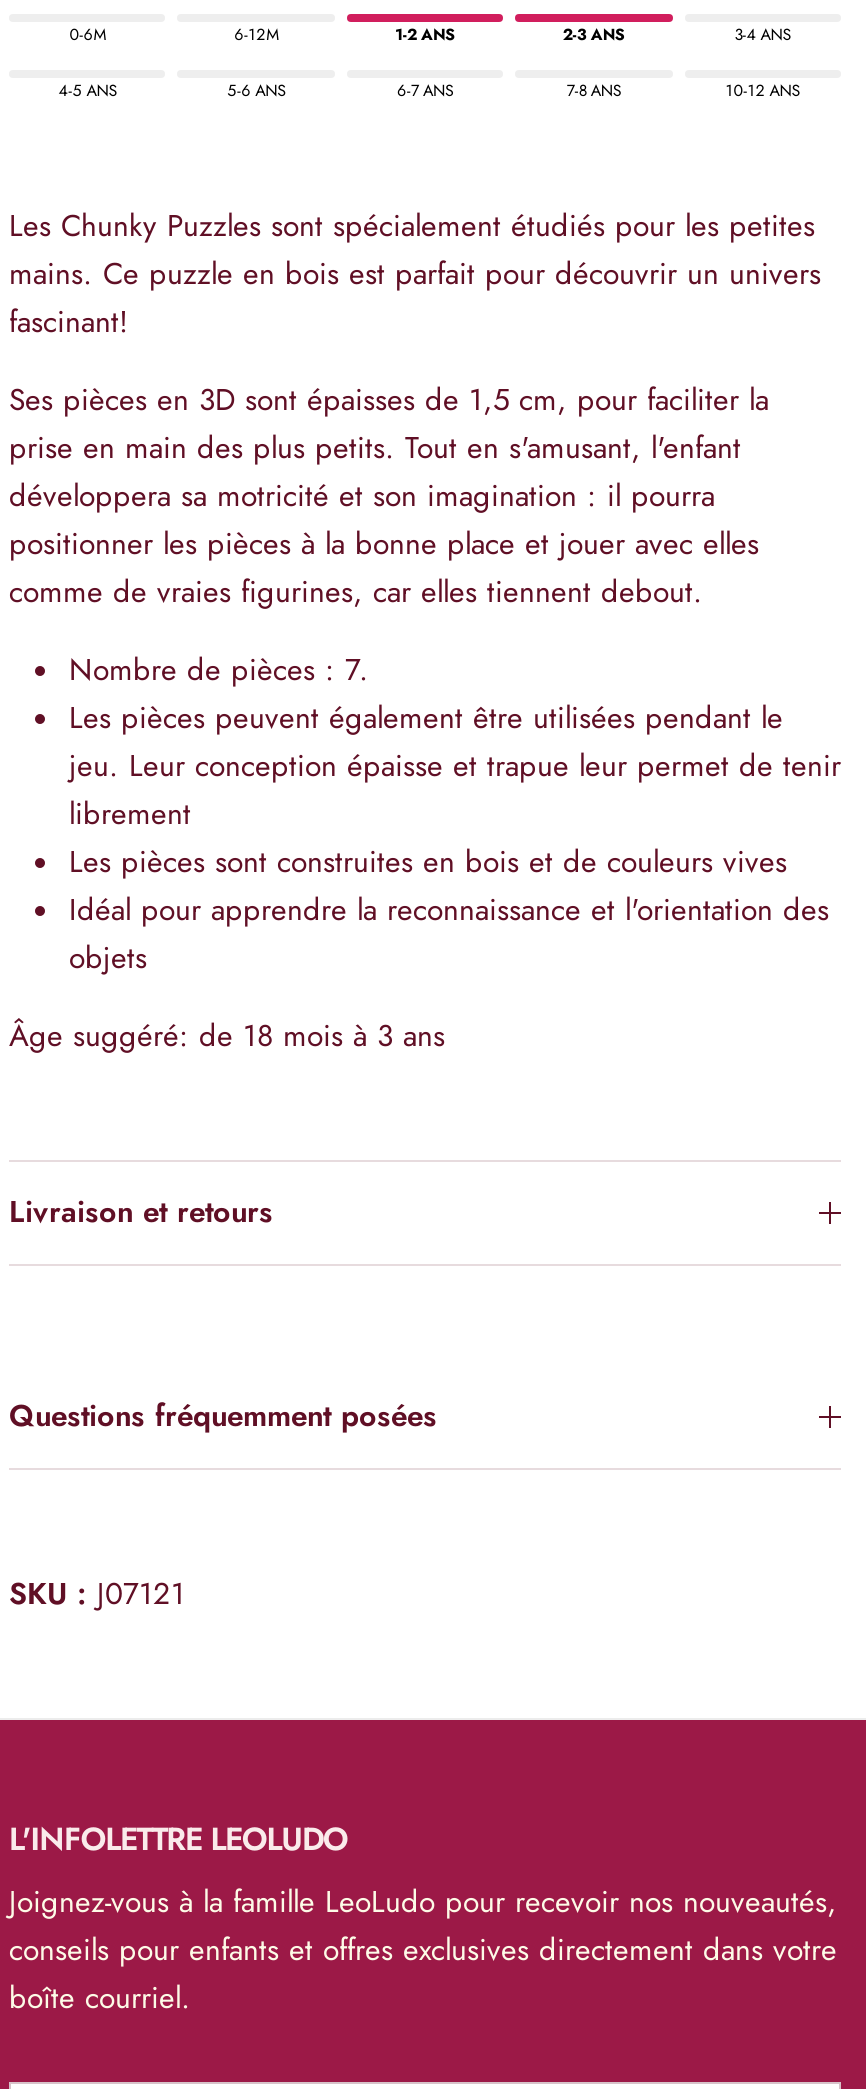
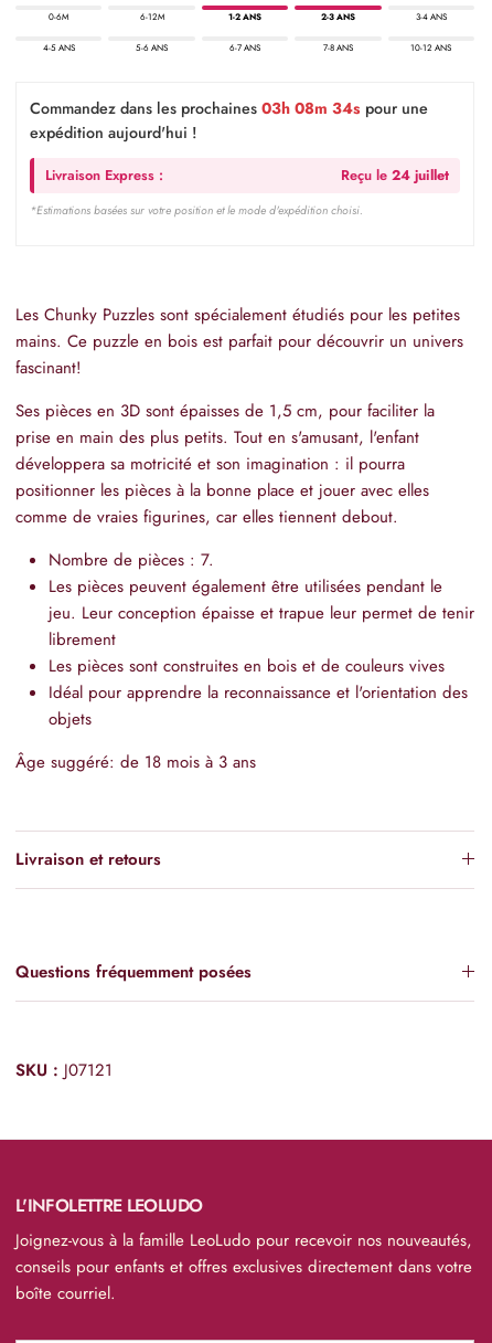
none -> [30,98,449,219] Commandez dans les prochaines 03h 08m 34s pour une | expédition aujourd'hui ! | Livraison Express : | Reçu le 24 juillet | *Estimations basées sur votre position et le mode d'expédition choisi.

